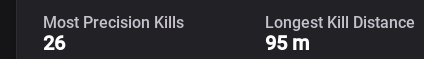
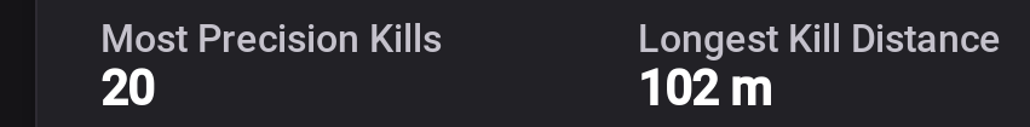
[43,31,65,55] 26 -> [100,59,154,117] 20
[265,31,309,55] 95 m -> [638,59,771,117] 102 m

